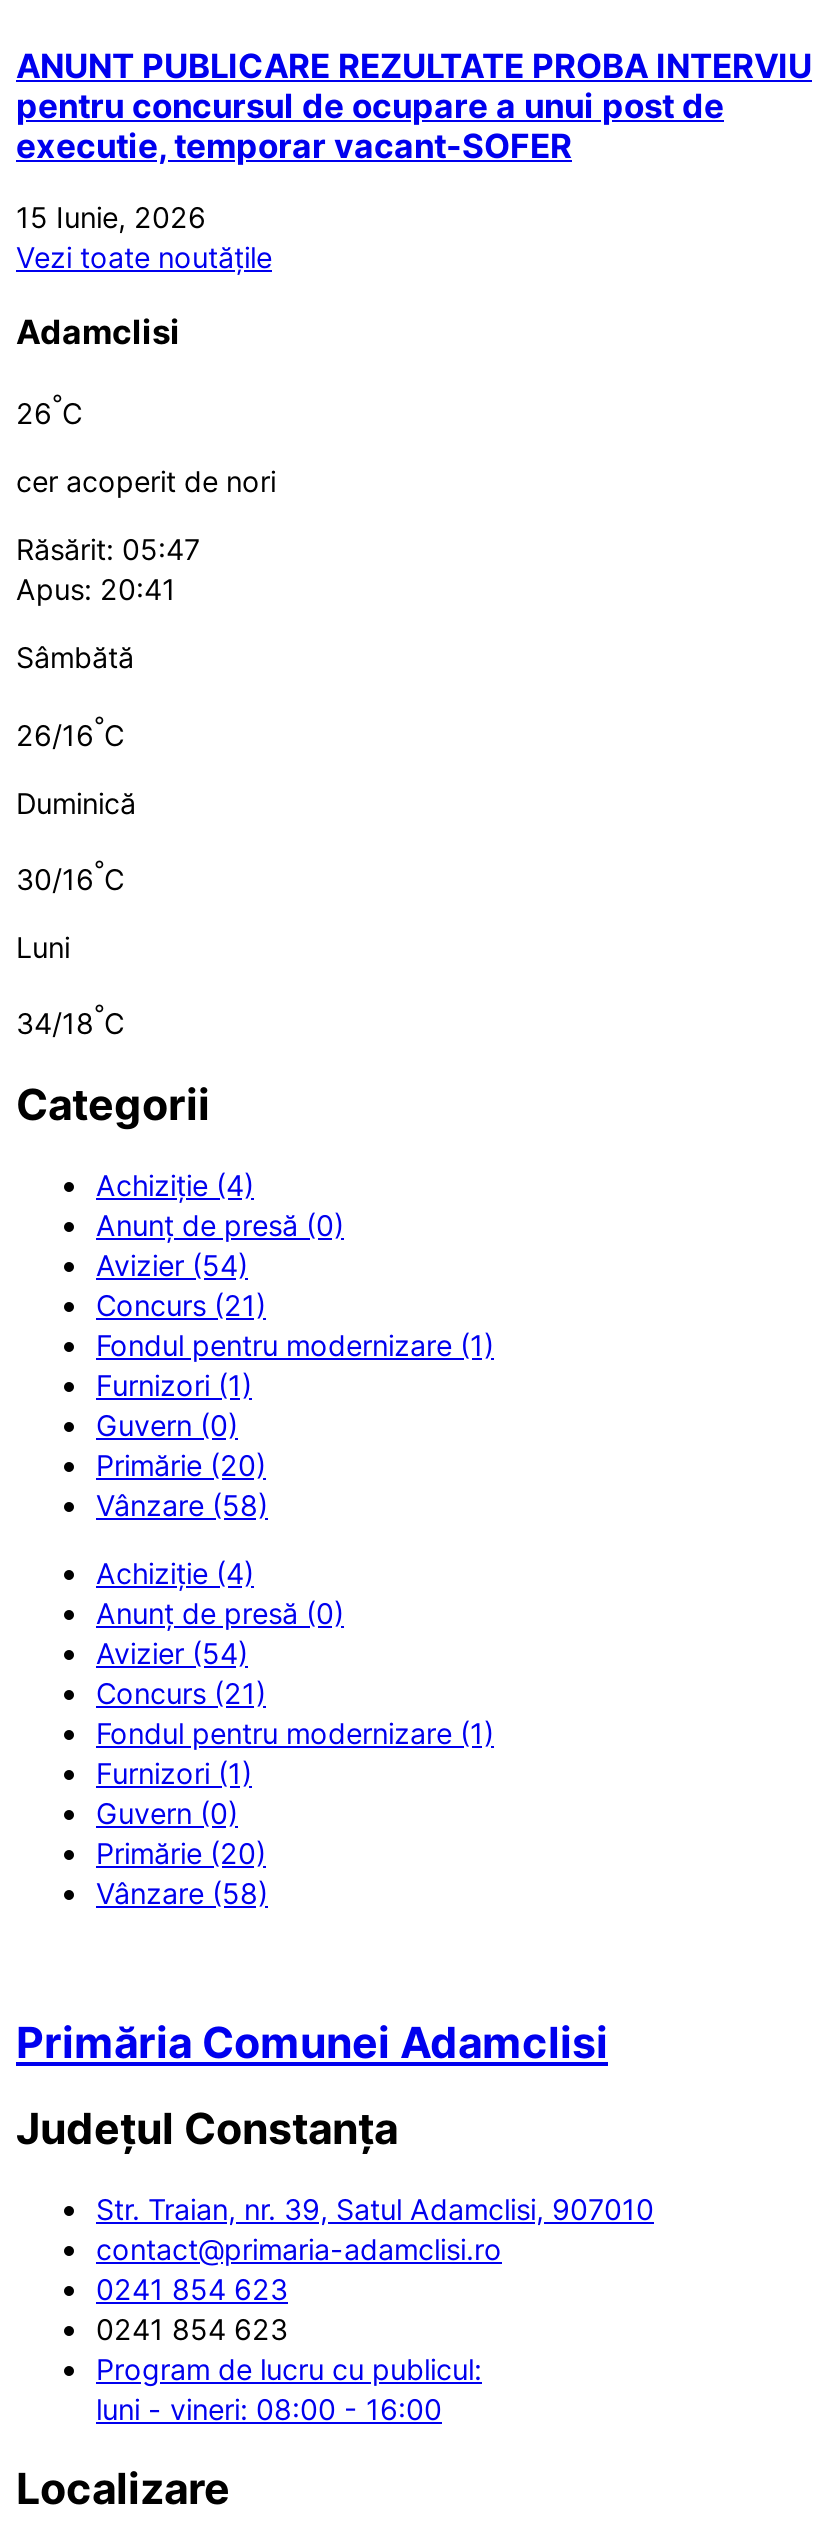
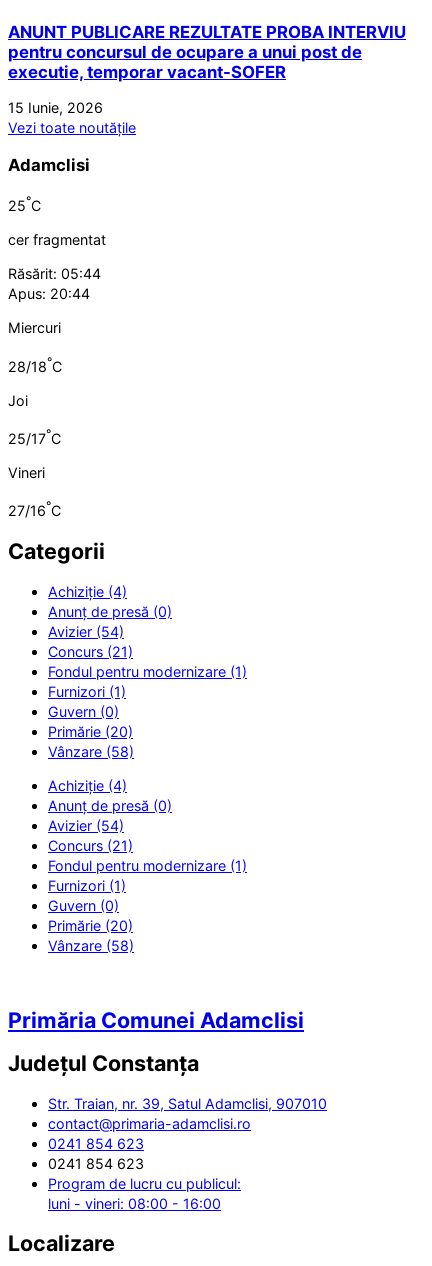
[16,388,82,429] 26°C -> [8,193,41,214] 25°C
[16,464,276,498] cer acoperit de nori -> [8,231,106,248] cer fragmentat
[16,532,200,606] Răsărit: 05:47 | Apus: 20:41 -> [8,265,101,302] Răsărit: 05:44 | Apus: 20:44
[16,641,134,675] Sâmbătă -> [8,319,61,336] Miercuri
[16,709,124,751] 26/16°C -> [8,354,62,374] 28/18°C
[16,786,136,820] Duminică -> [8,392,28,409] Joi
[16,854,124,896] 30/16°C -> [8,426,61,447] 25/17°C
[16,930,70,964] Luni -> [8,464,45,481] Vineri
[16,999,124,1040] 34/18°C -> [8,498,61,519] 27/16°C

